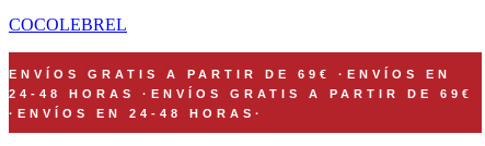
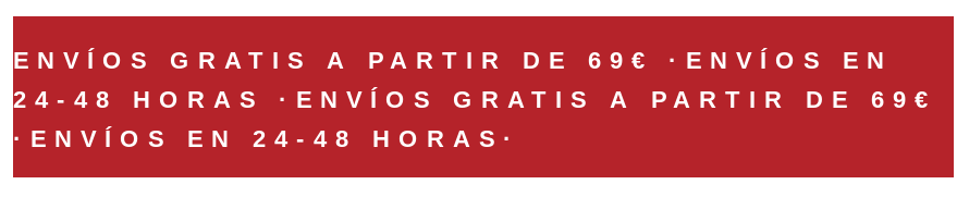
[9,15,127,34] COCOLEBREL -> none

